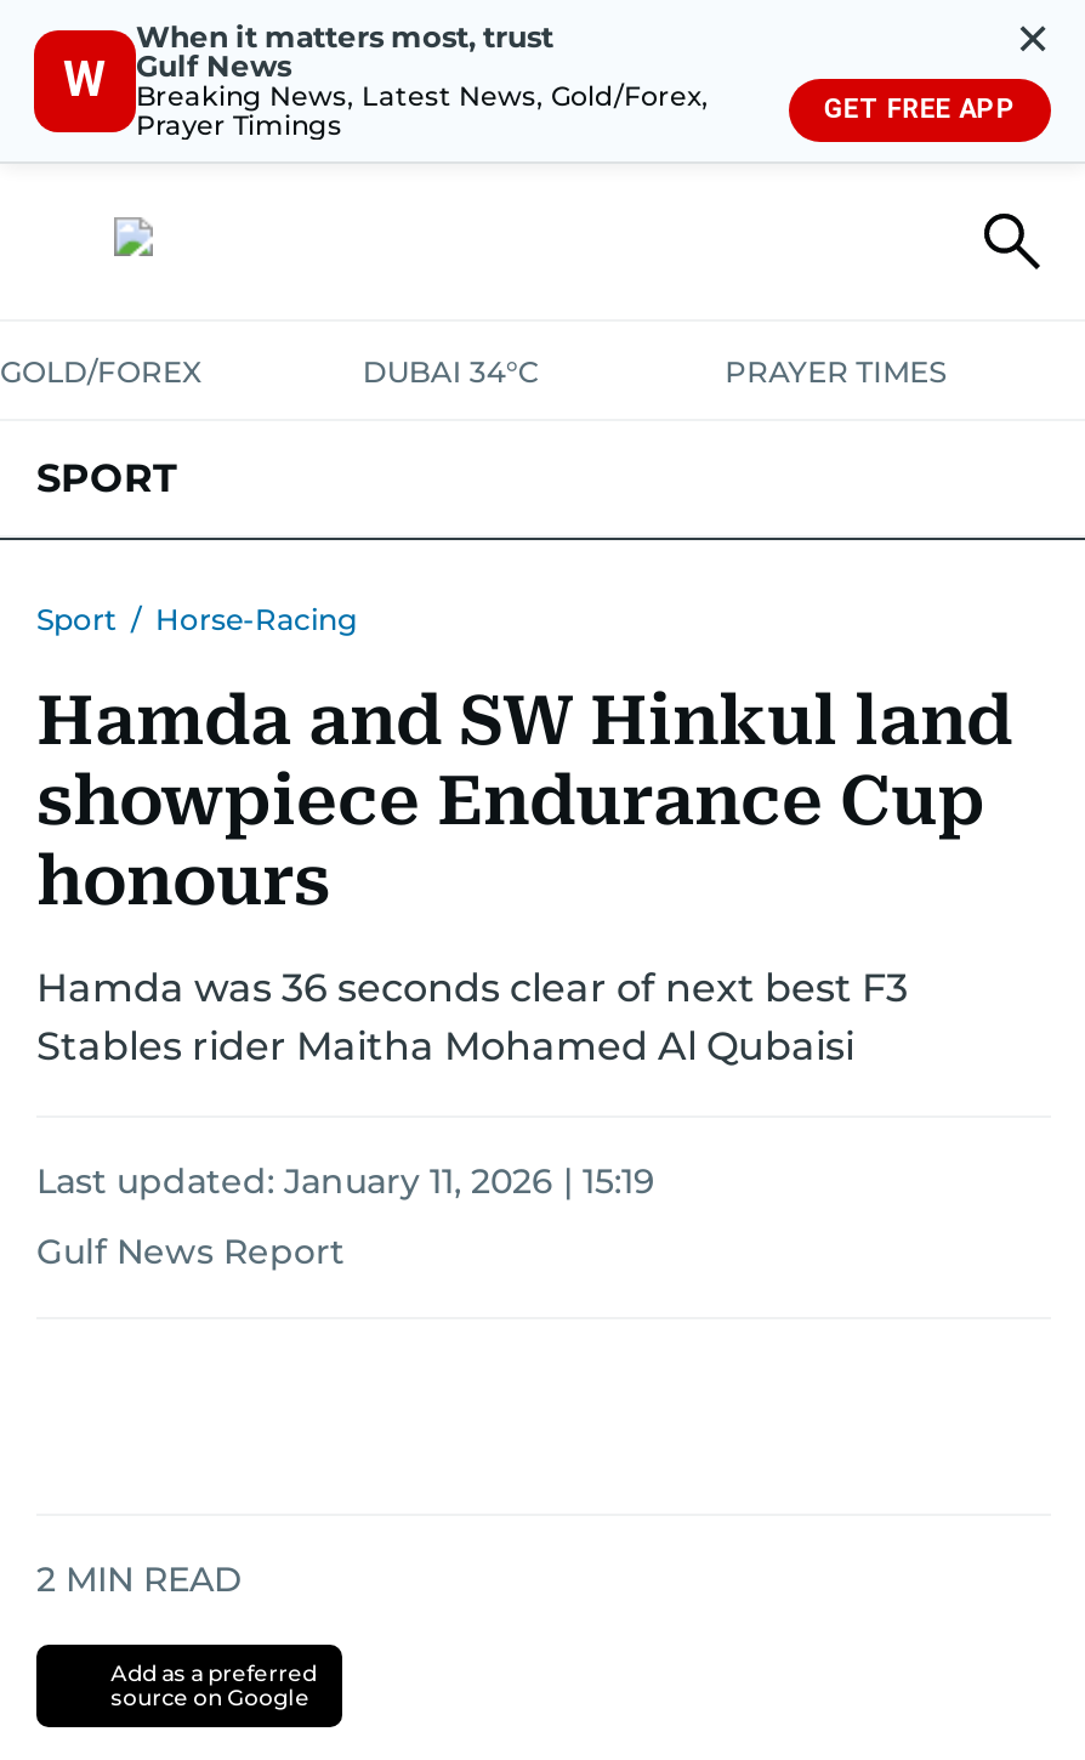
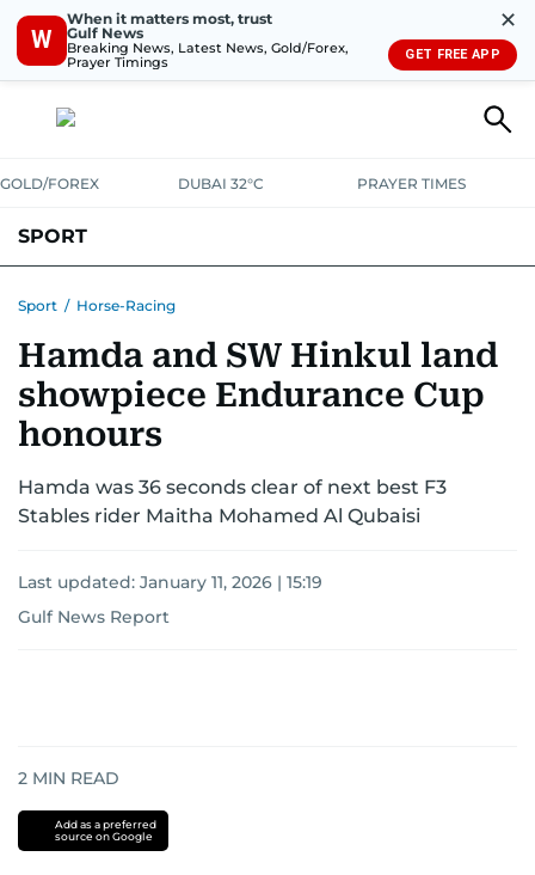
[362,353,540,390] DUBAI 34°C -> [178,175,264,192] DUBAI 32°C

